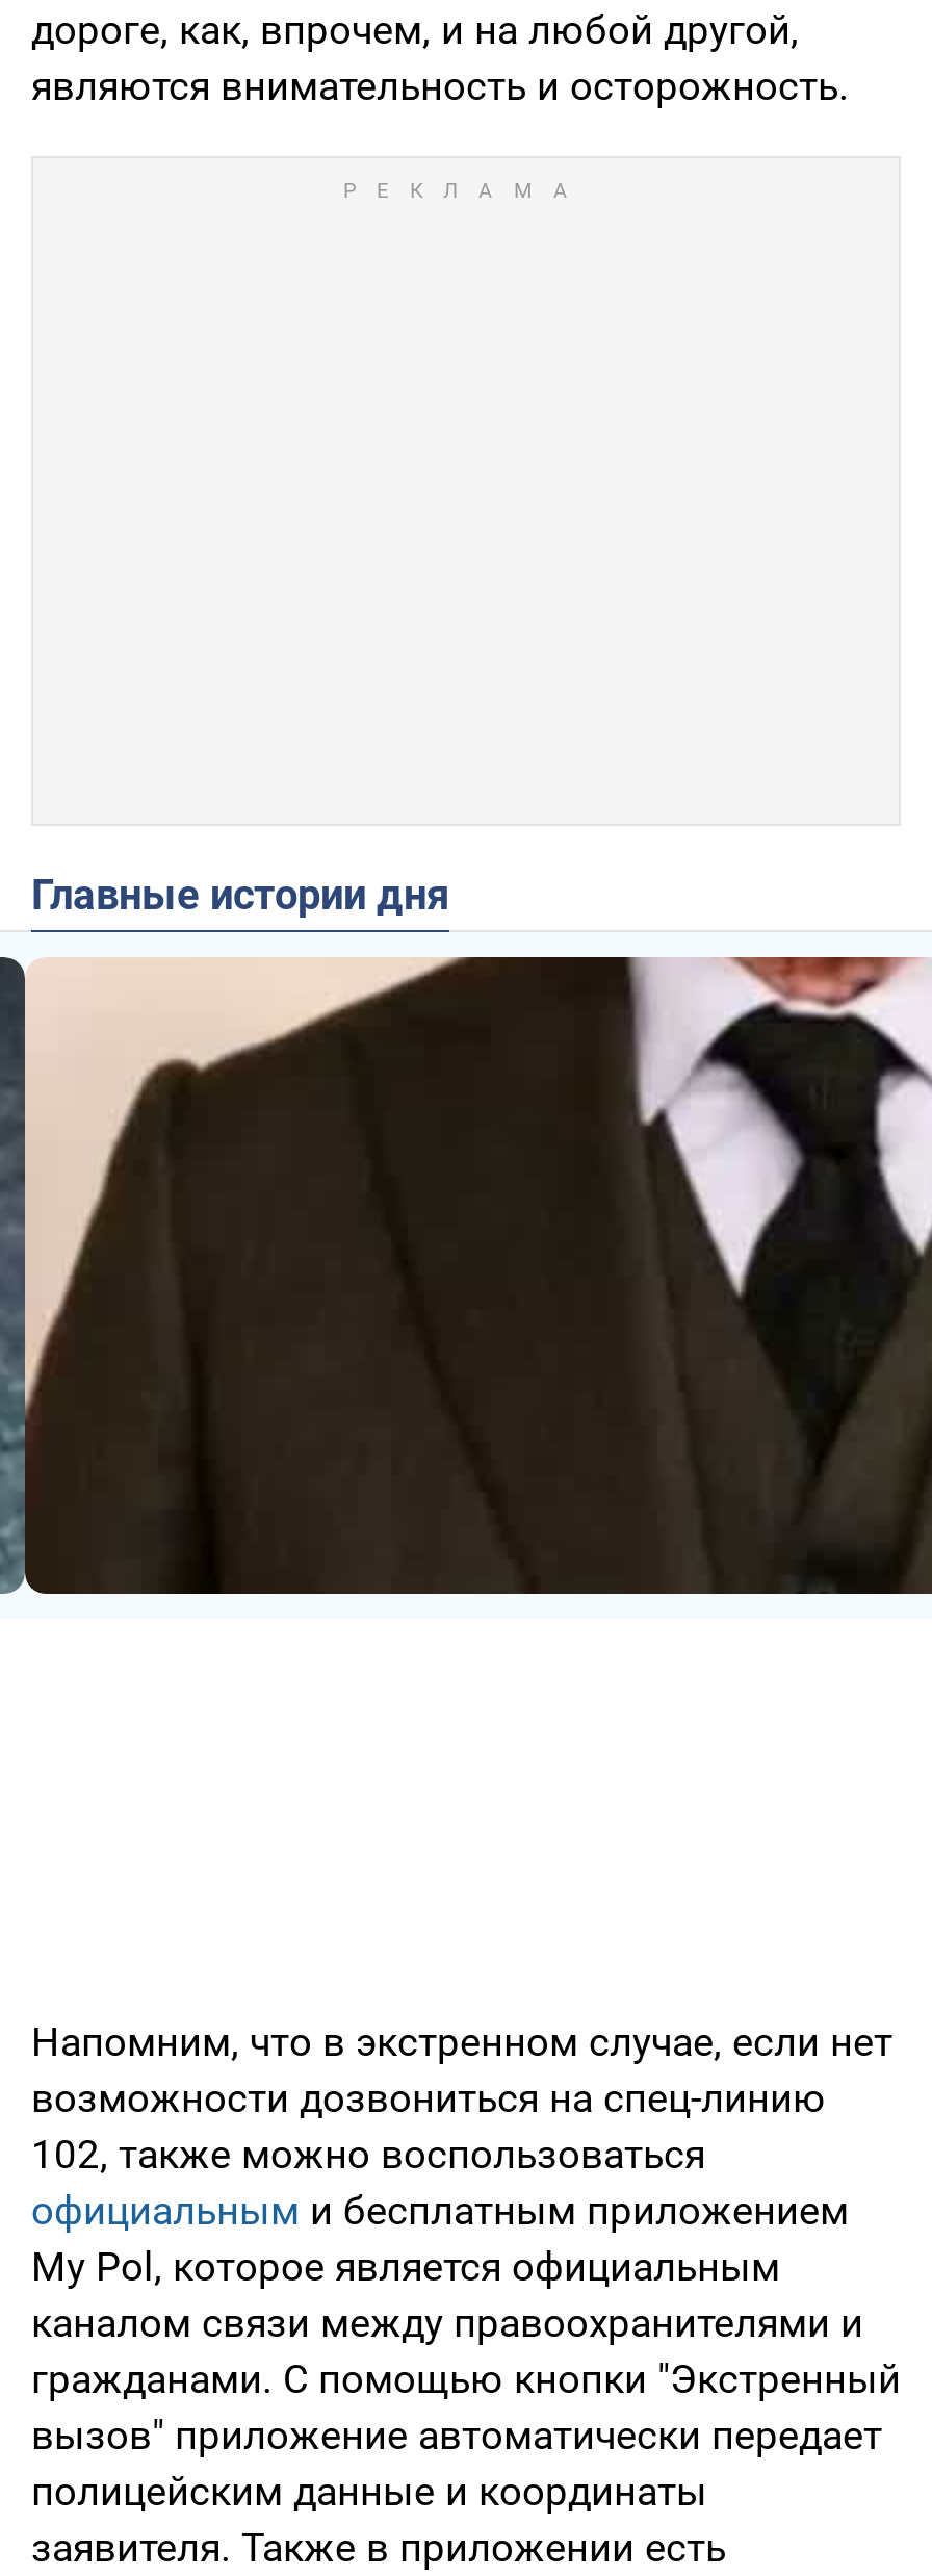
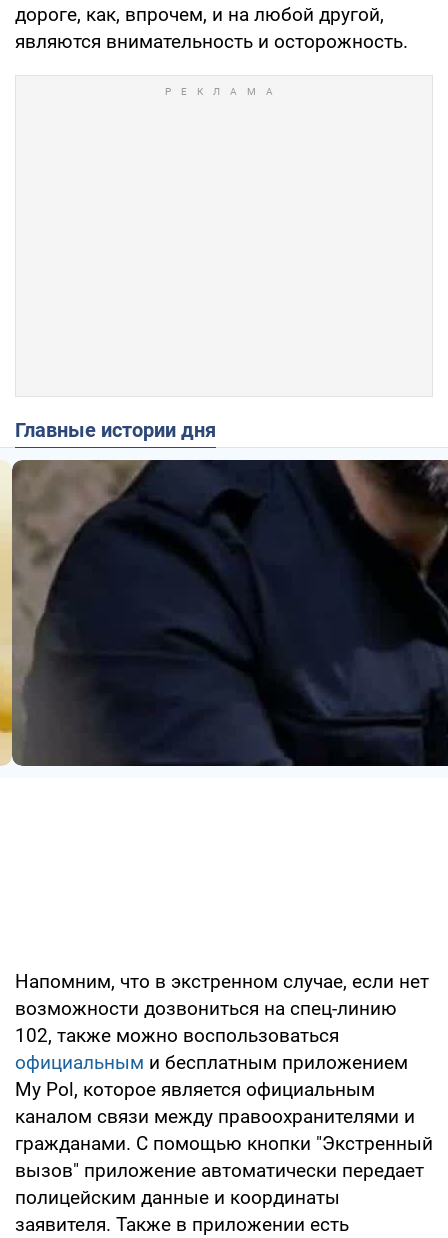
[6,955,926,1596] [image] -> [3,459,445,766] [image]

